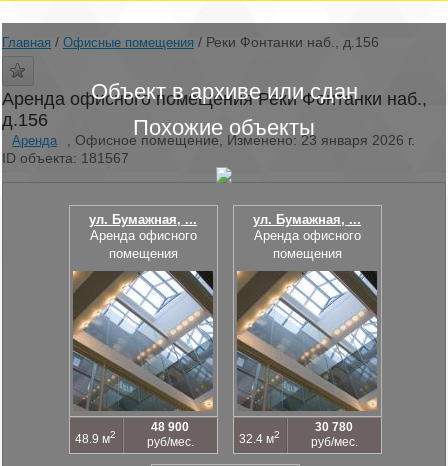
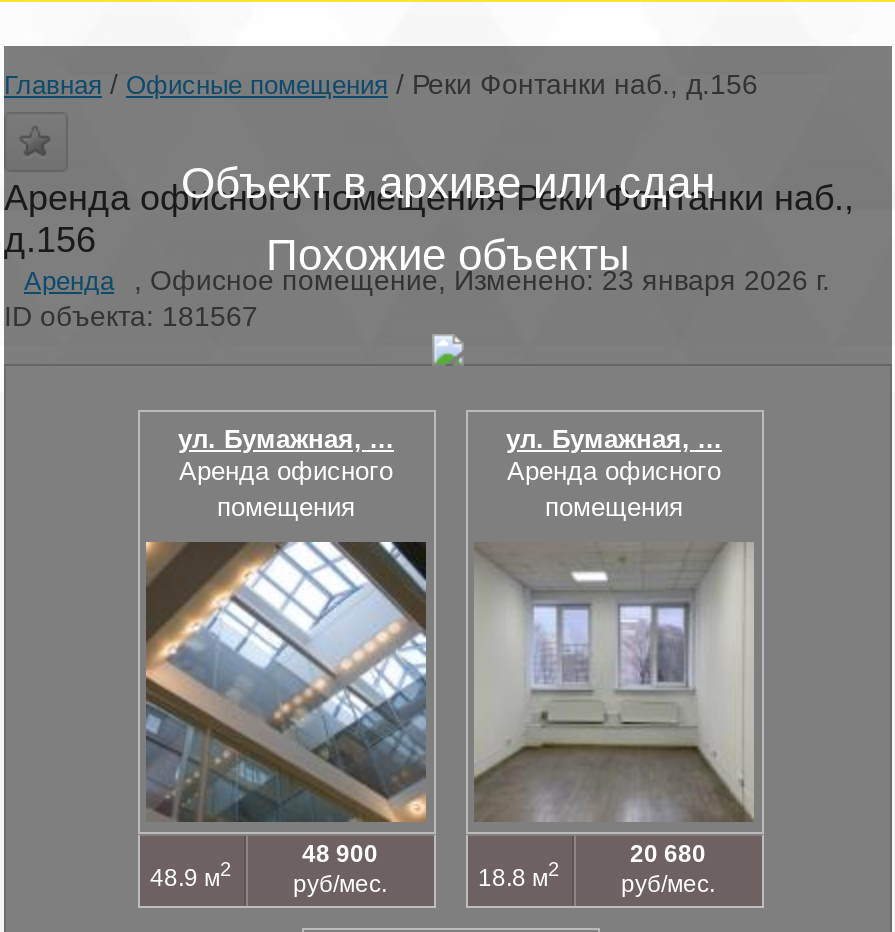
[236,270,378,434] [image] | 30 780 -> [474,542,756,868] [image] | 20 680
[239,429,280,446] 32.4 м2 -> [478,858,560,892] 18.8 м2

